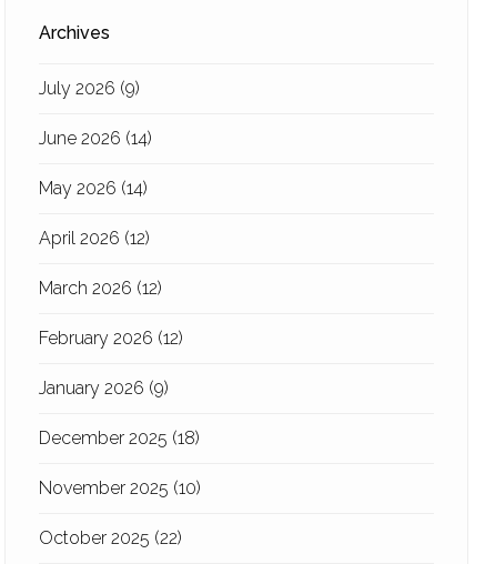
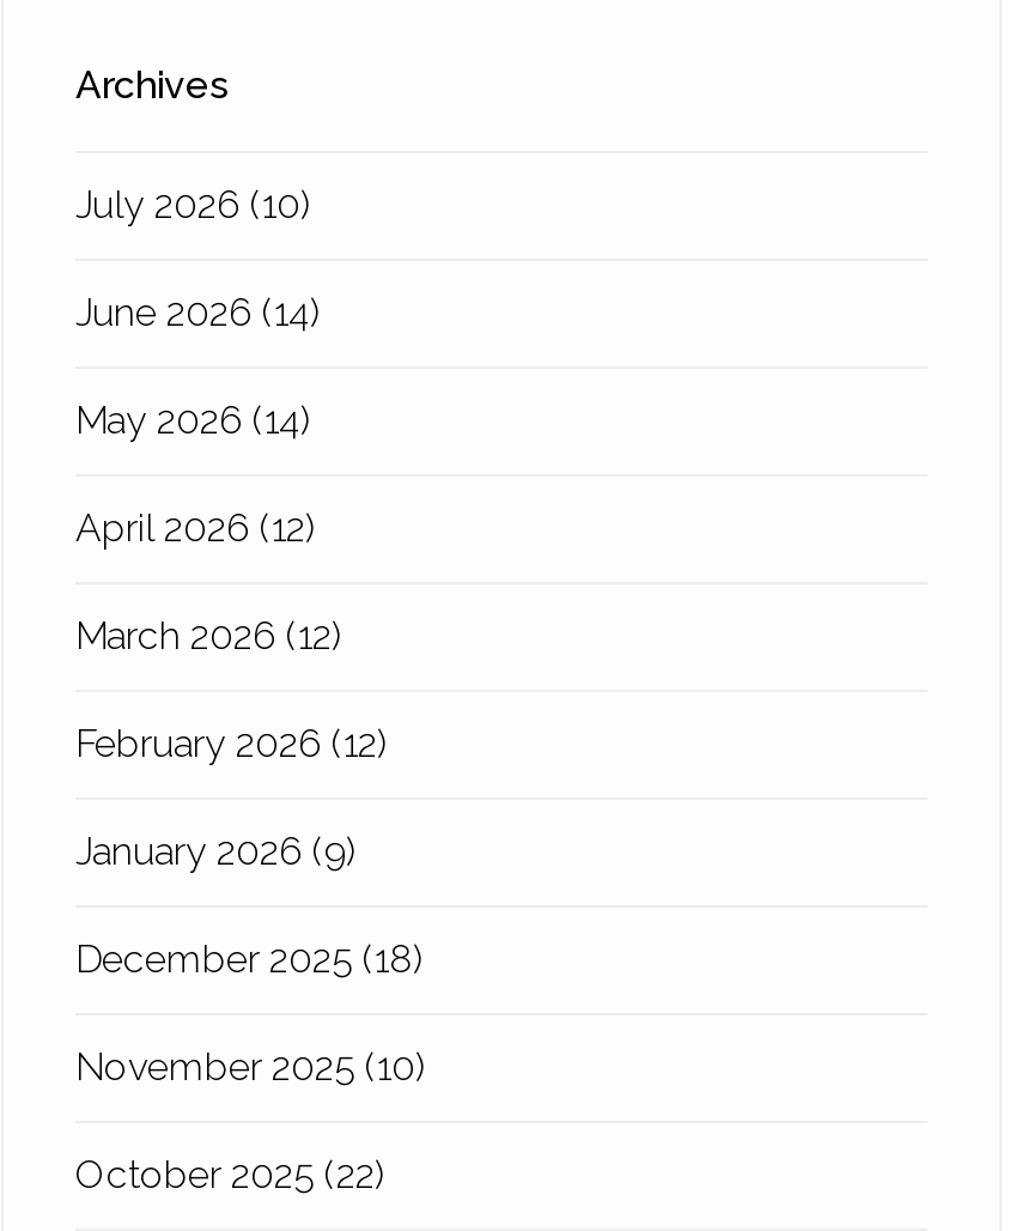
[39,78,140,99] July 2026 (9) -> [75,182,310,228] July 2026 (10)

